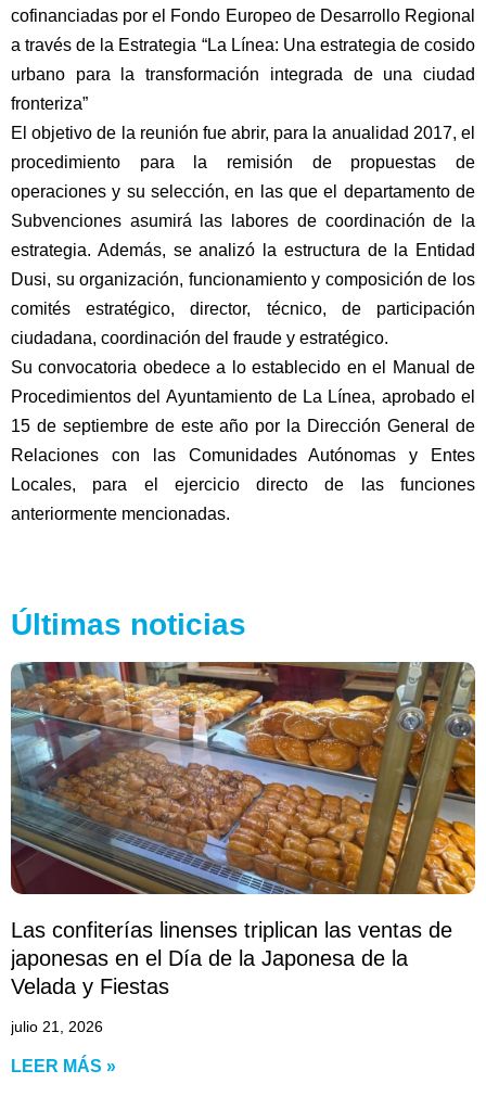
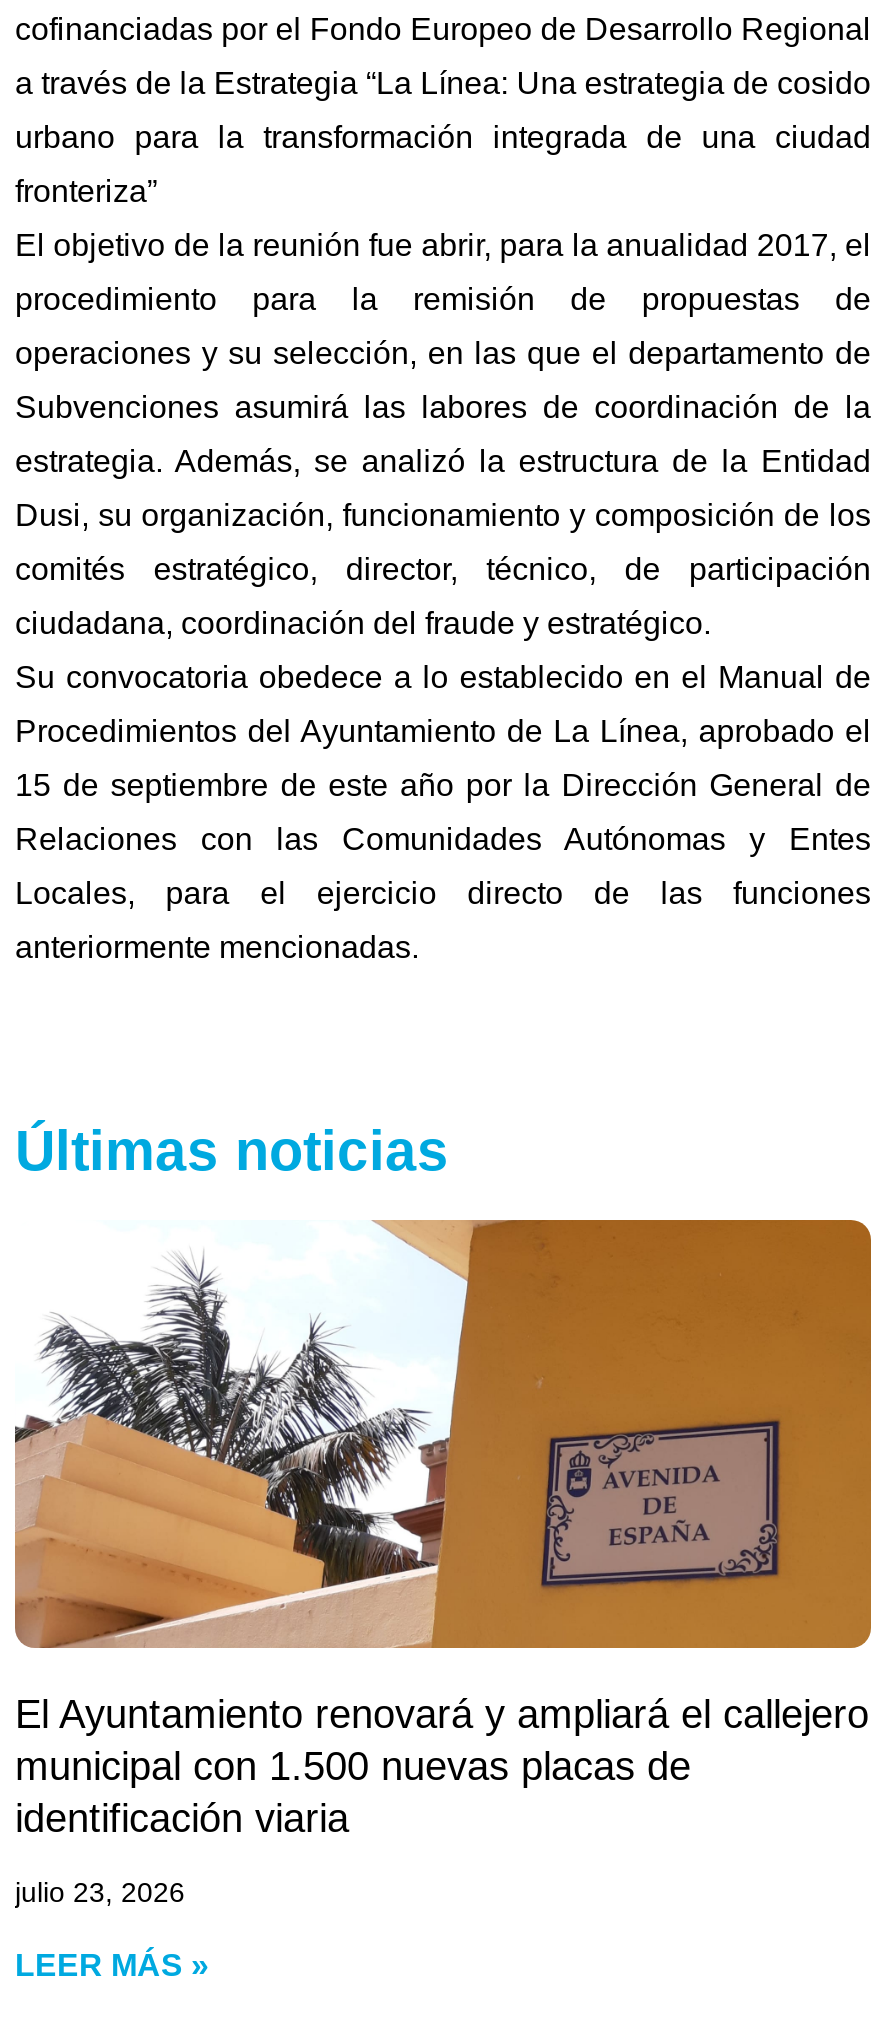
[10,661,476,998] [image] | Las confiterías linenses triplican las ventas de | japonesas en el Día de la Japonesa de la | Velada y Fiestas -> [13,1218,873,1839] [image] | El Ayuntamiento renovará y ampliará el callejero | municipal con 1.500 nuevas placas de | identificación viaria
[11,1017,103,1035] julio 21, 2026 -> [15,1875,185,1907] julio 23, 2026

